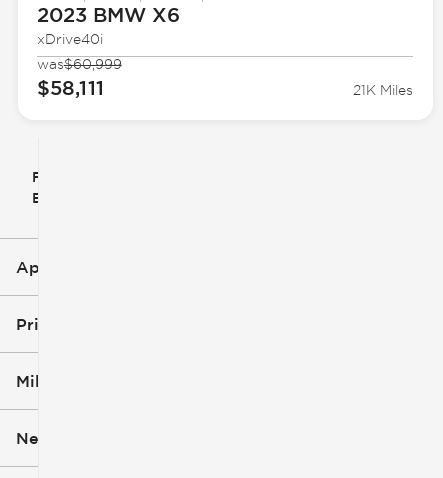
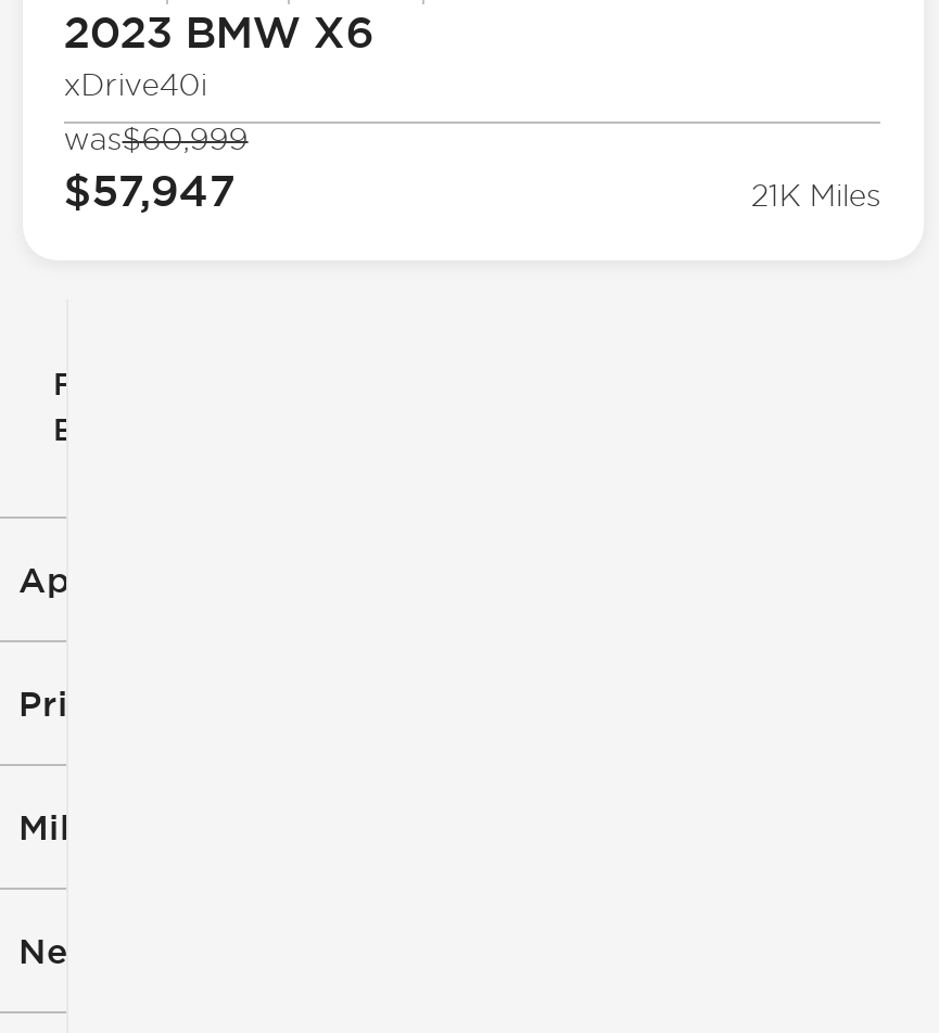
[37,76,104,99] $58,111 -> [64,165,235,215] $57,947

